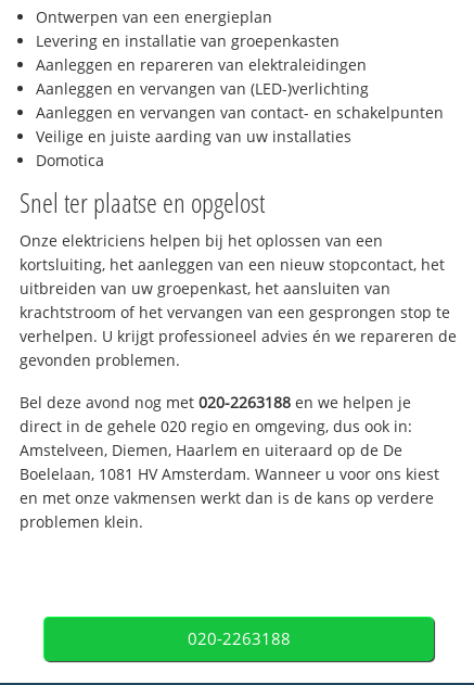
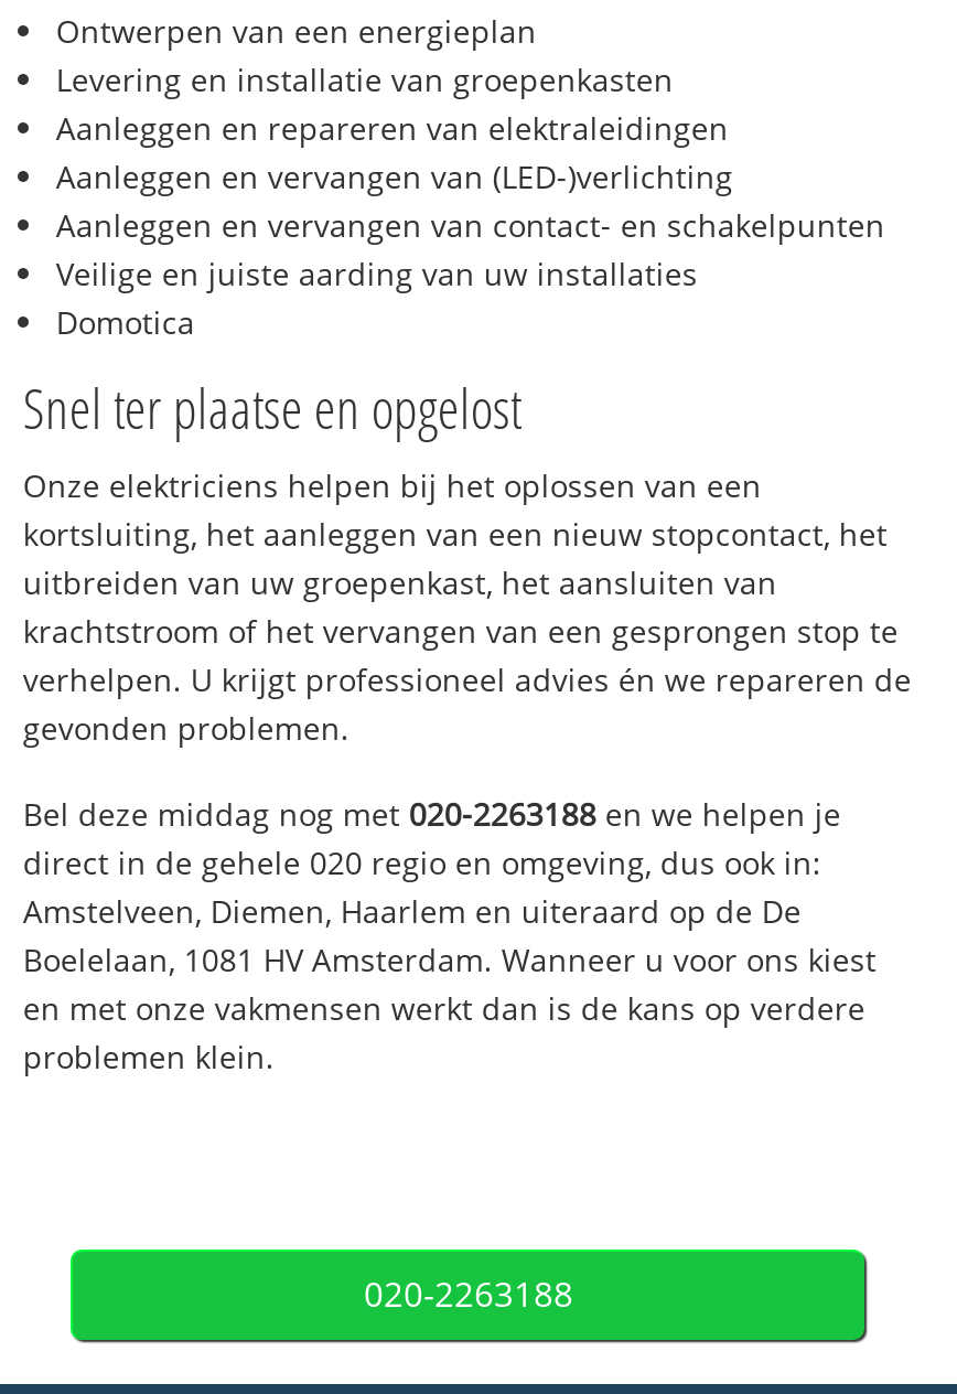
[20,392,412,412] Bel deze avond nog met 020-2263188 en we helpen je -> [23,792,841,834] Bel deze middag nog met 020-2263188 en we helpen je

